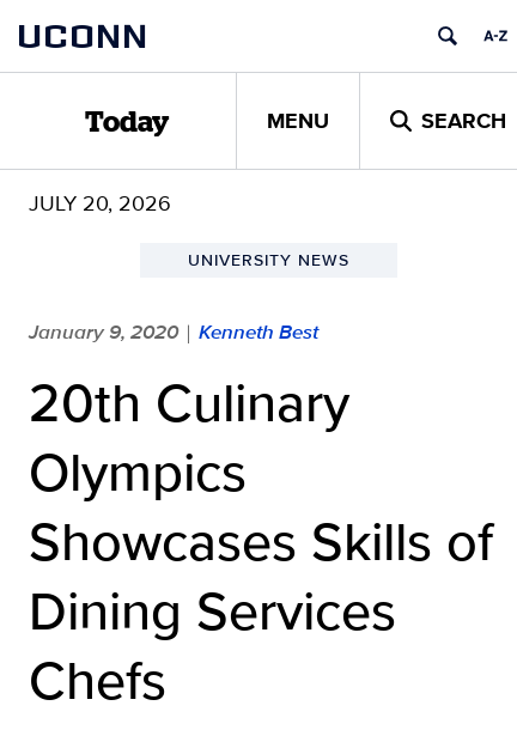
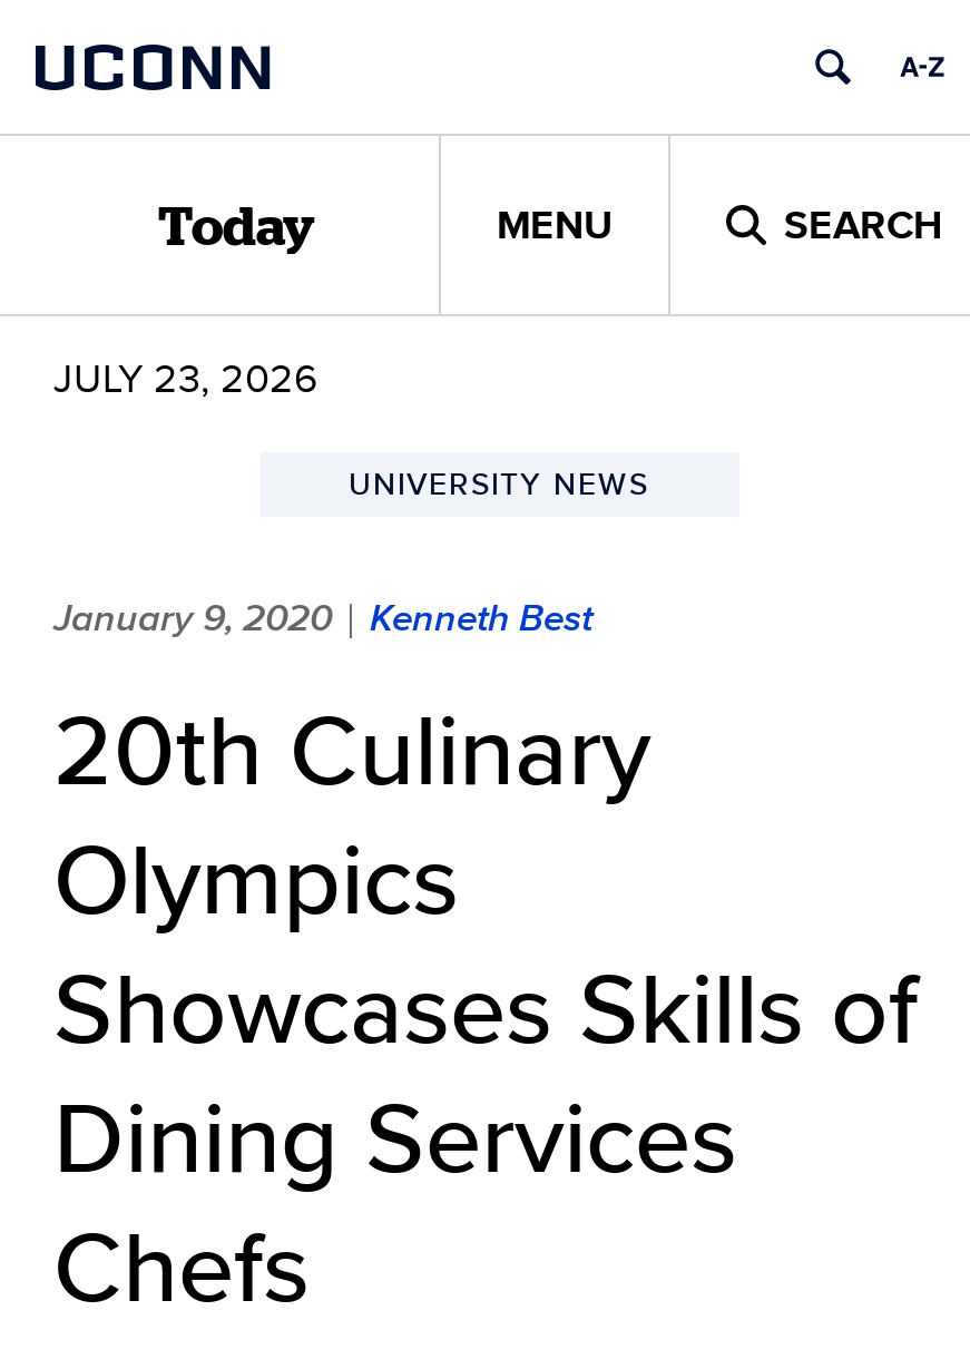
[29,188,171,218] JULY 20, 2026 -> [53,350,319,405] JULY 23, 2026

